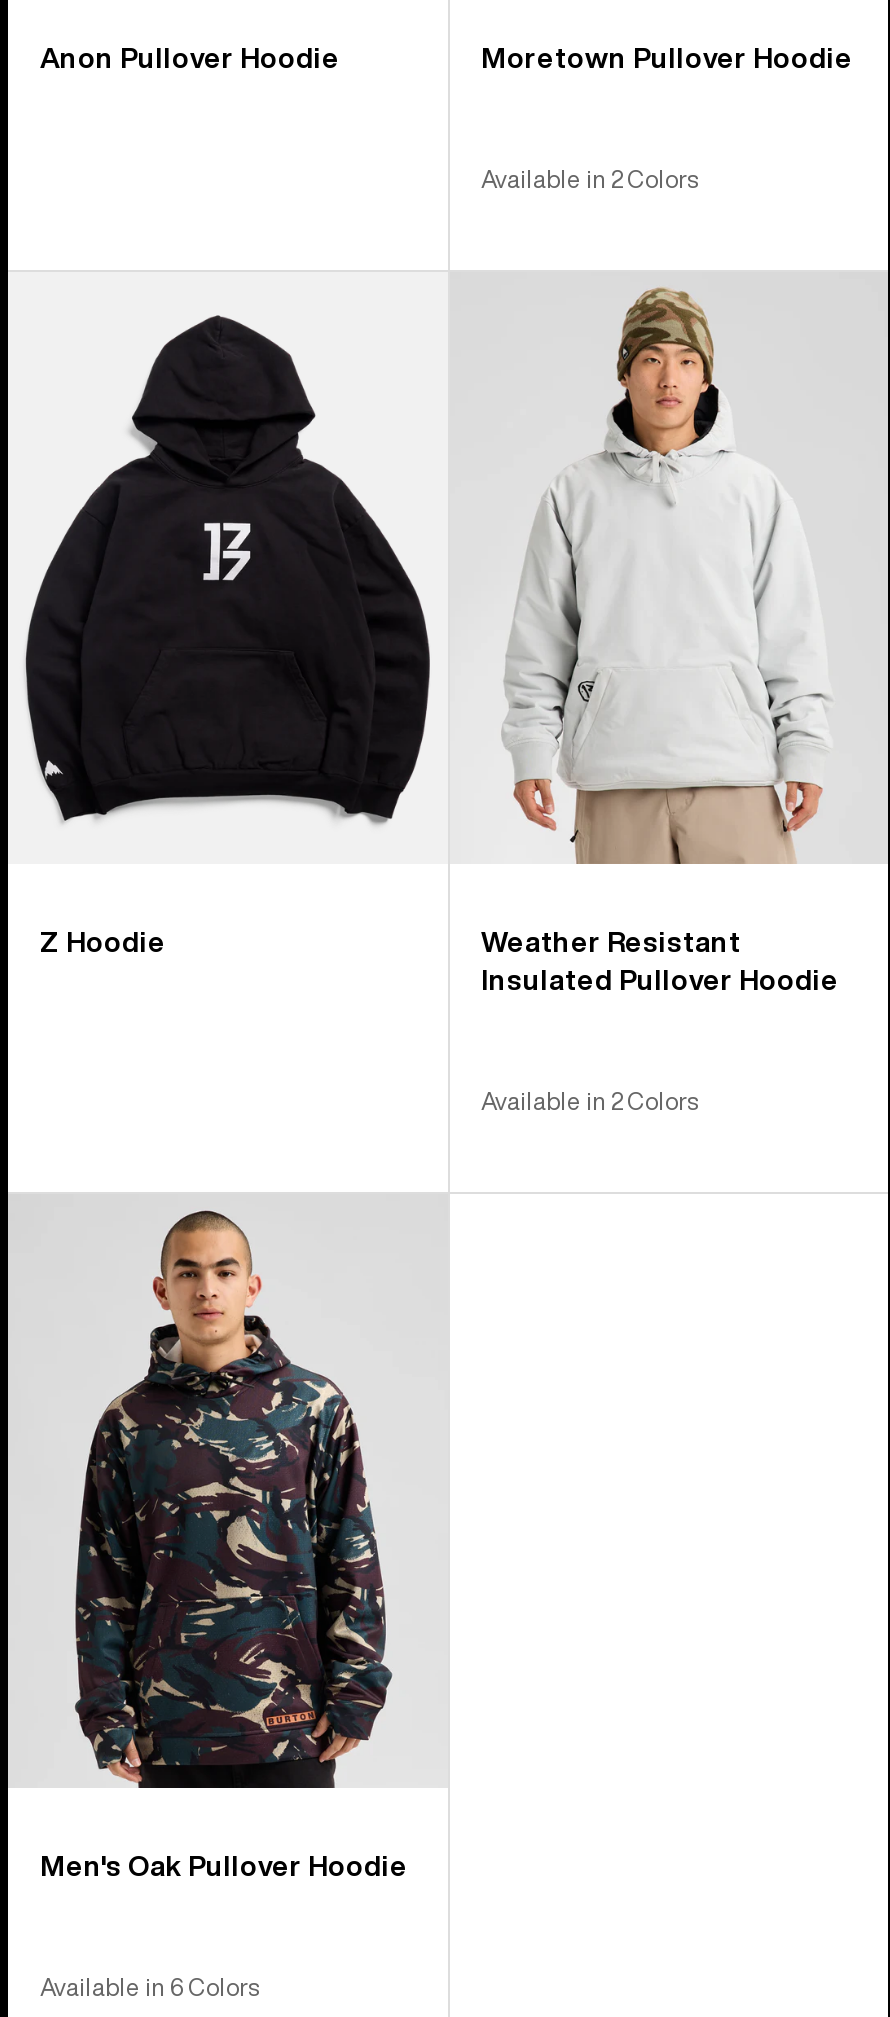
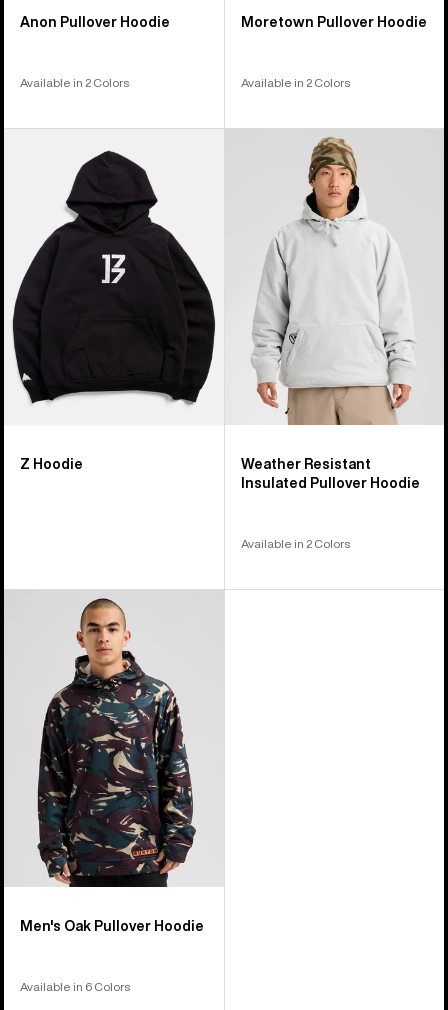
none -> [20,76,129,89] Available in 2 Colors

